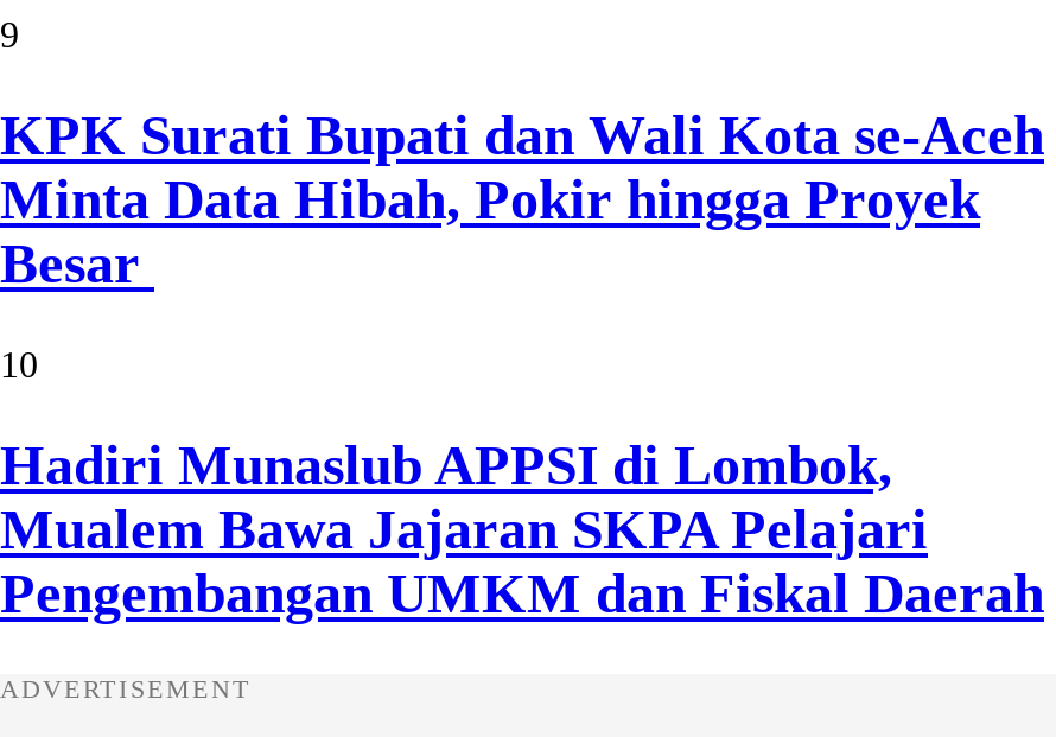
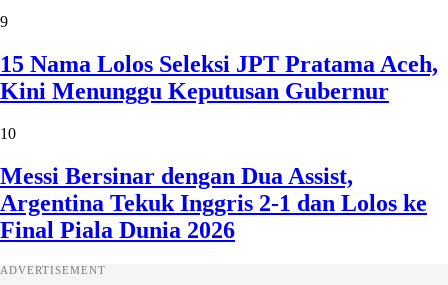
[0,104,1044,294] KPK Surati Bupati dan Wali Kota se-Aceh | Minta Data Hibah, Pokir hingga Proyek | Besar -> [0,51,438,104] 15 Nama Lolos Seleksi JPT Pratama Aceh, | Kini Menunggu Keputusan Gubernur
[0,434,1044,624] Hadiri Munaslub APPSI di Lombok, | Mualem Bawa Jajaran SKPA Pelajari | Pengembangan UMKM dan Fiskal Daerah -> [0,163,427,243] Messi Bersinar dengan Dua Assist, | Argentina Tekuk Inggris 2-1 dan Lolos ke | Final Piala Dunia 2026

